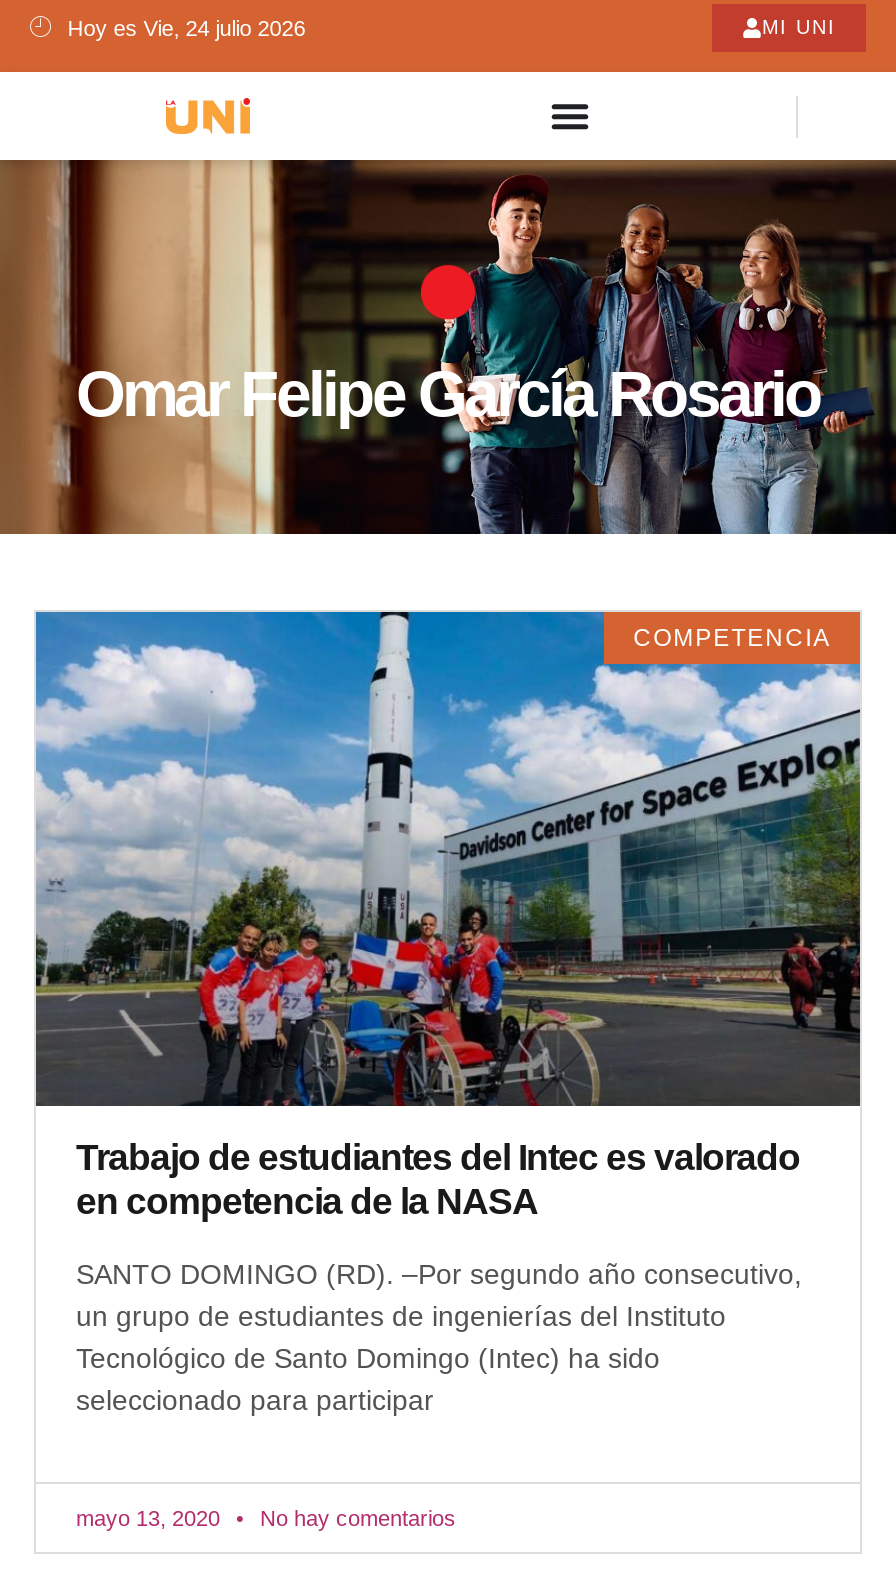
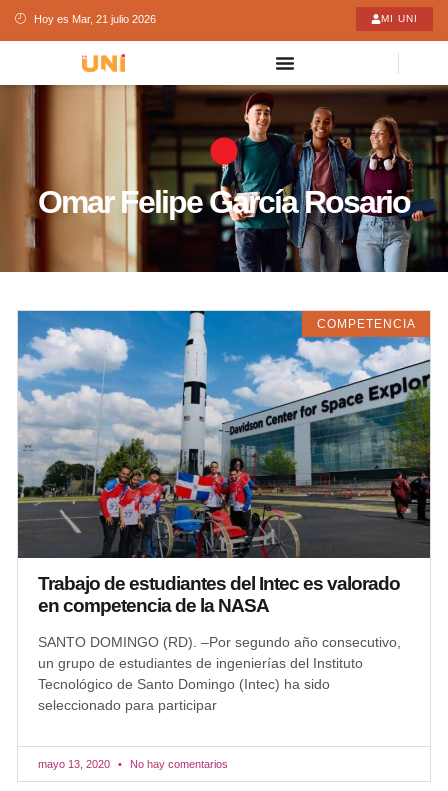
[68,15,306,39] Hoy es Vie, 24 julio 2026 -> [34,12,156,24] Hoy es Mar, 21 julio 2026

